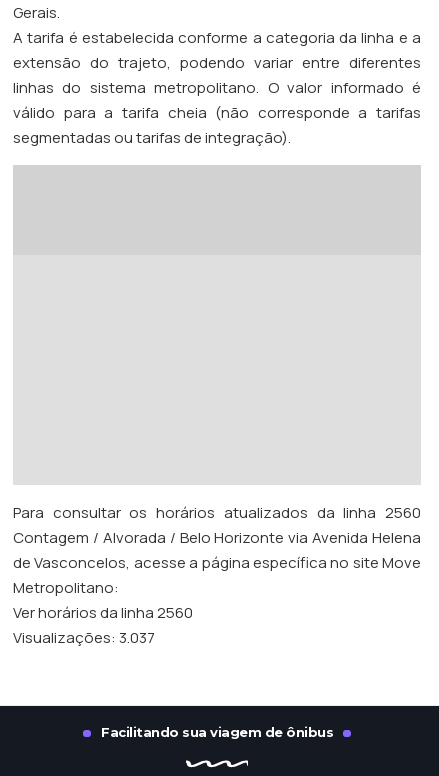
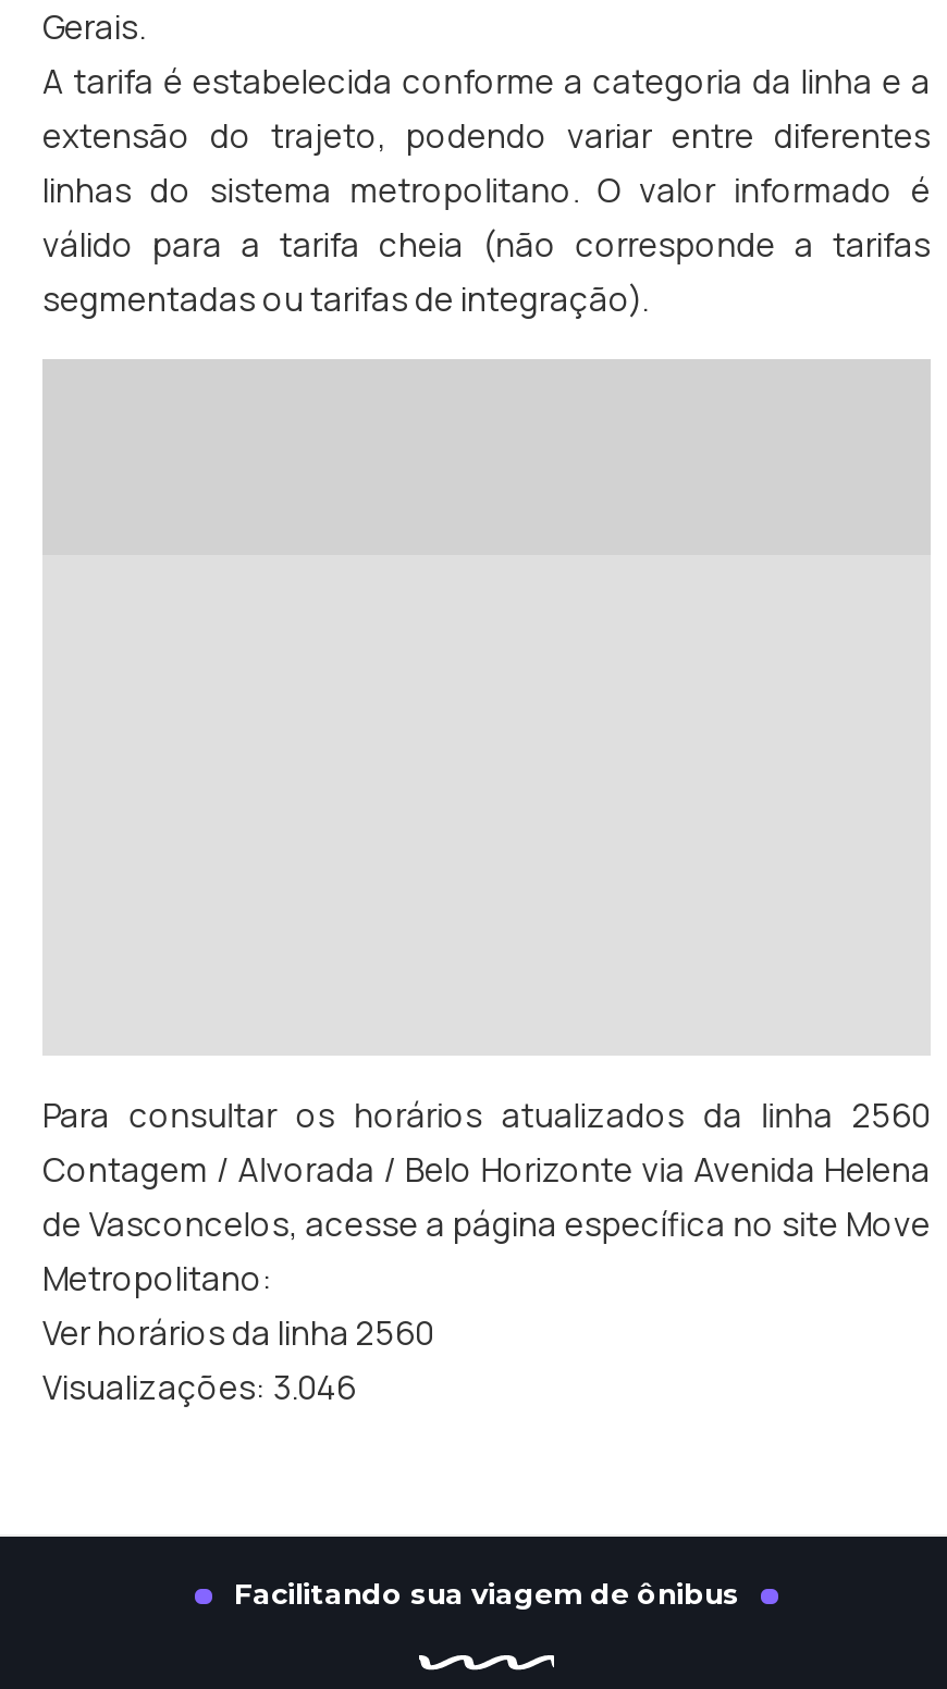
[13,627,155,648] Visualizações: 3.037 -> [42,1366,356,1411] Visualizações: 3.046

